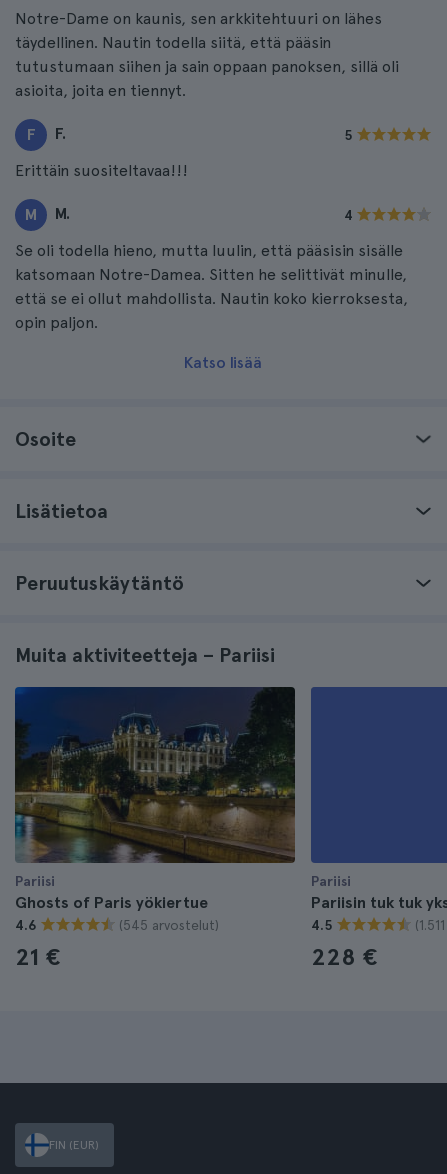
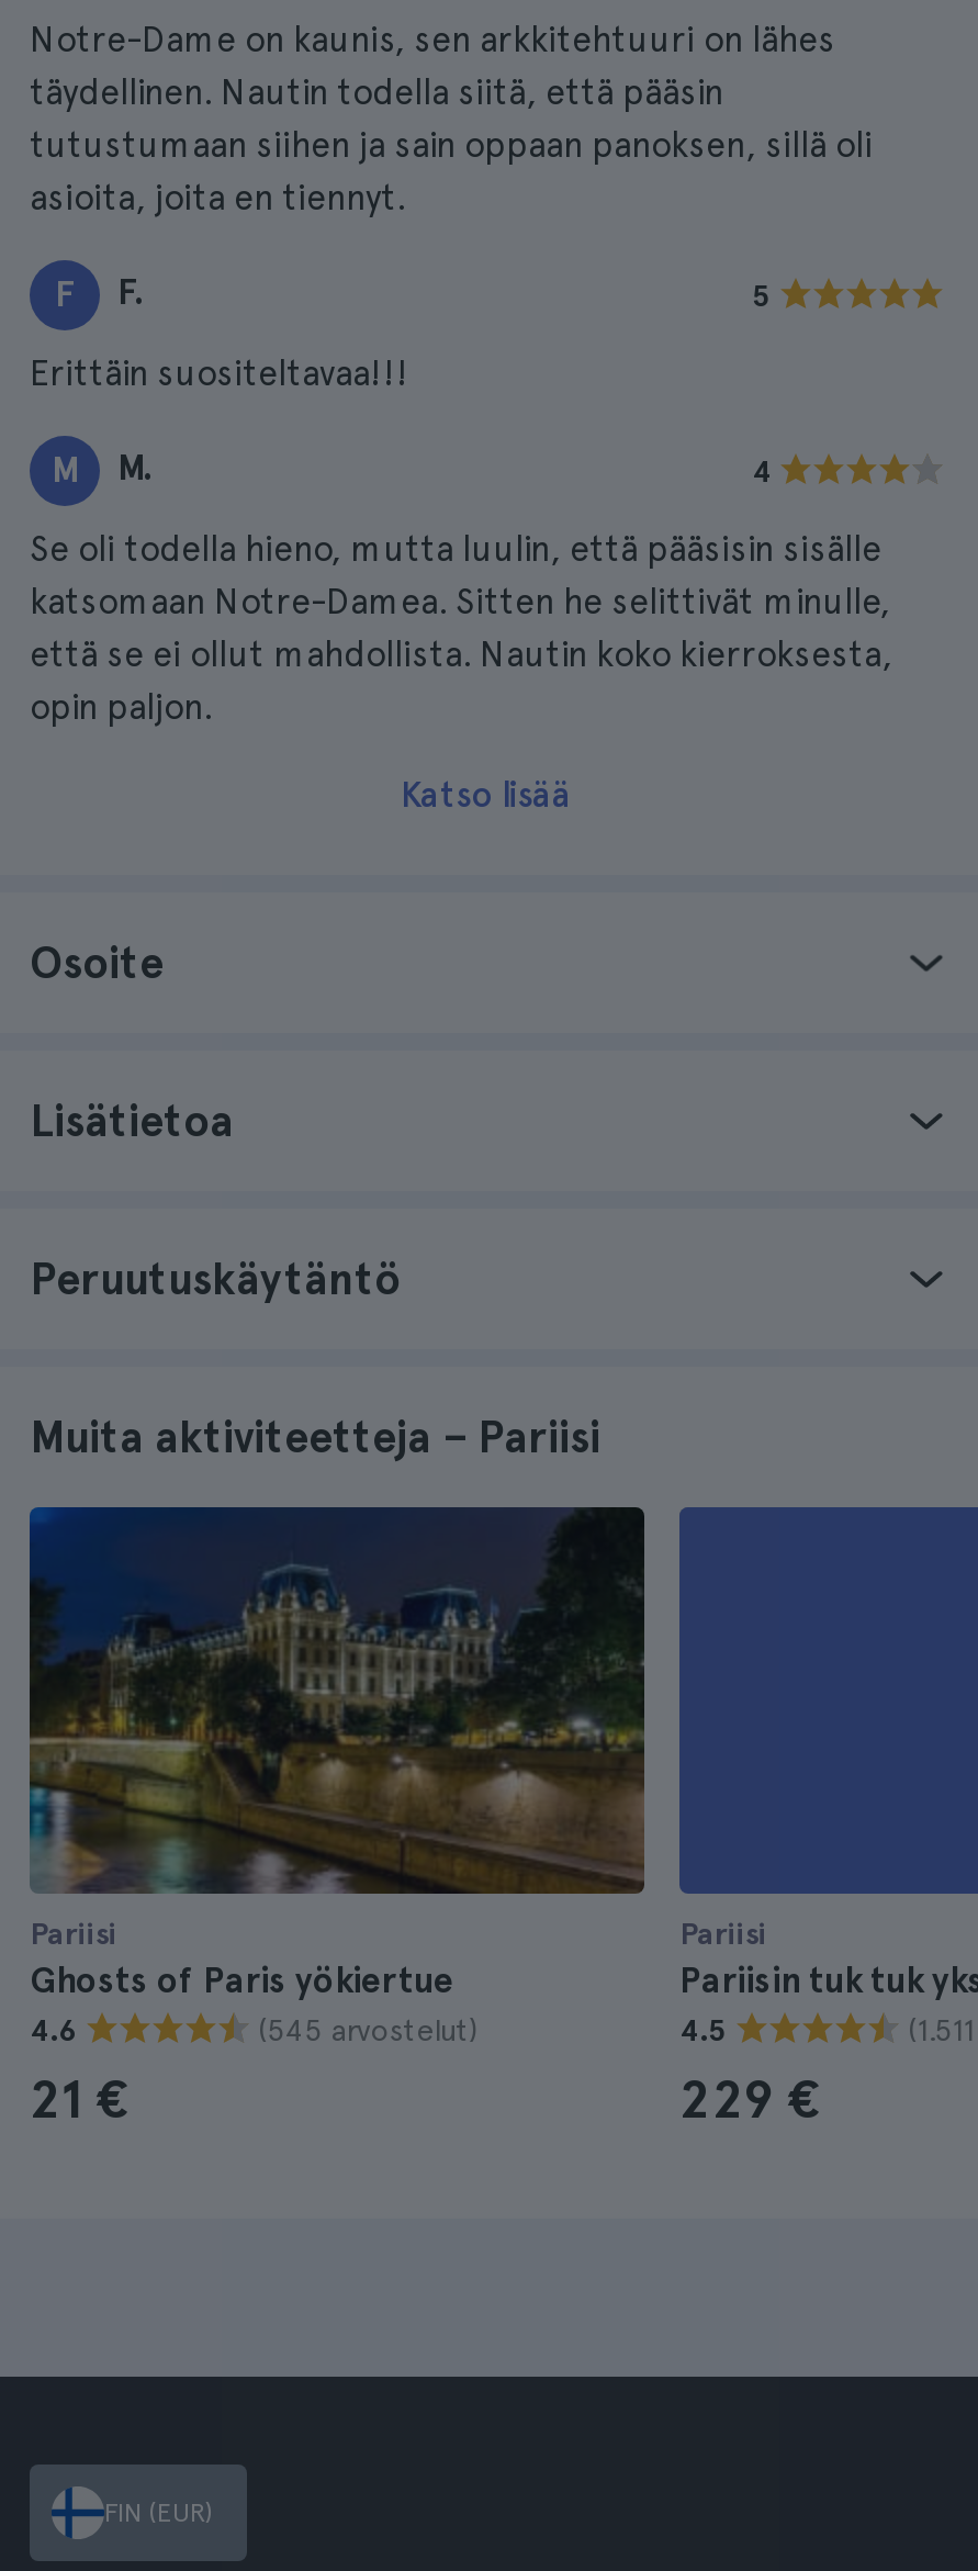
[311,942,378,971] 228 € -> [679,2067,822,2131] 229 €

